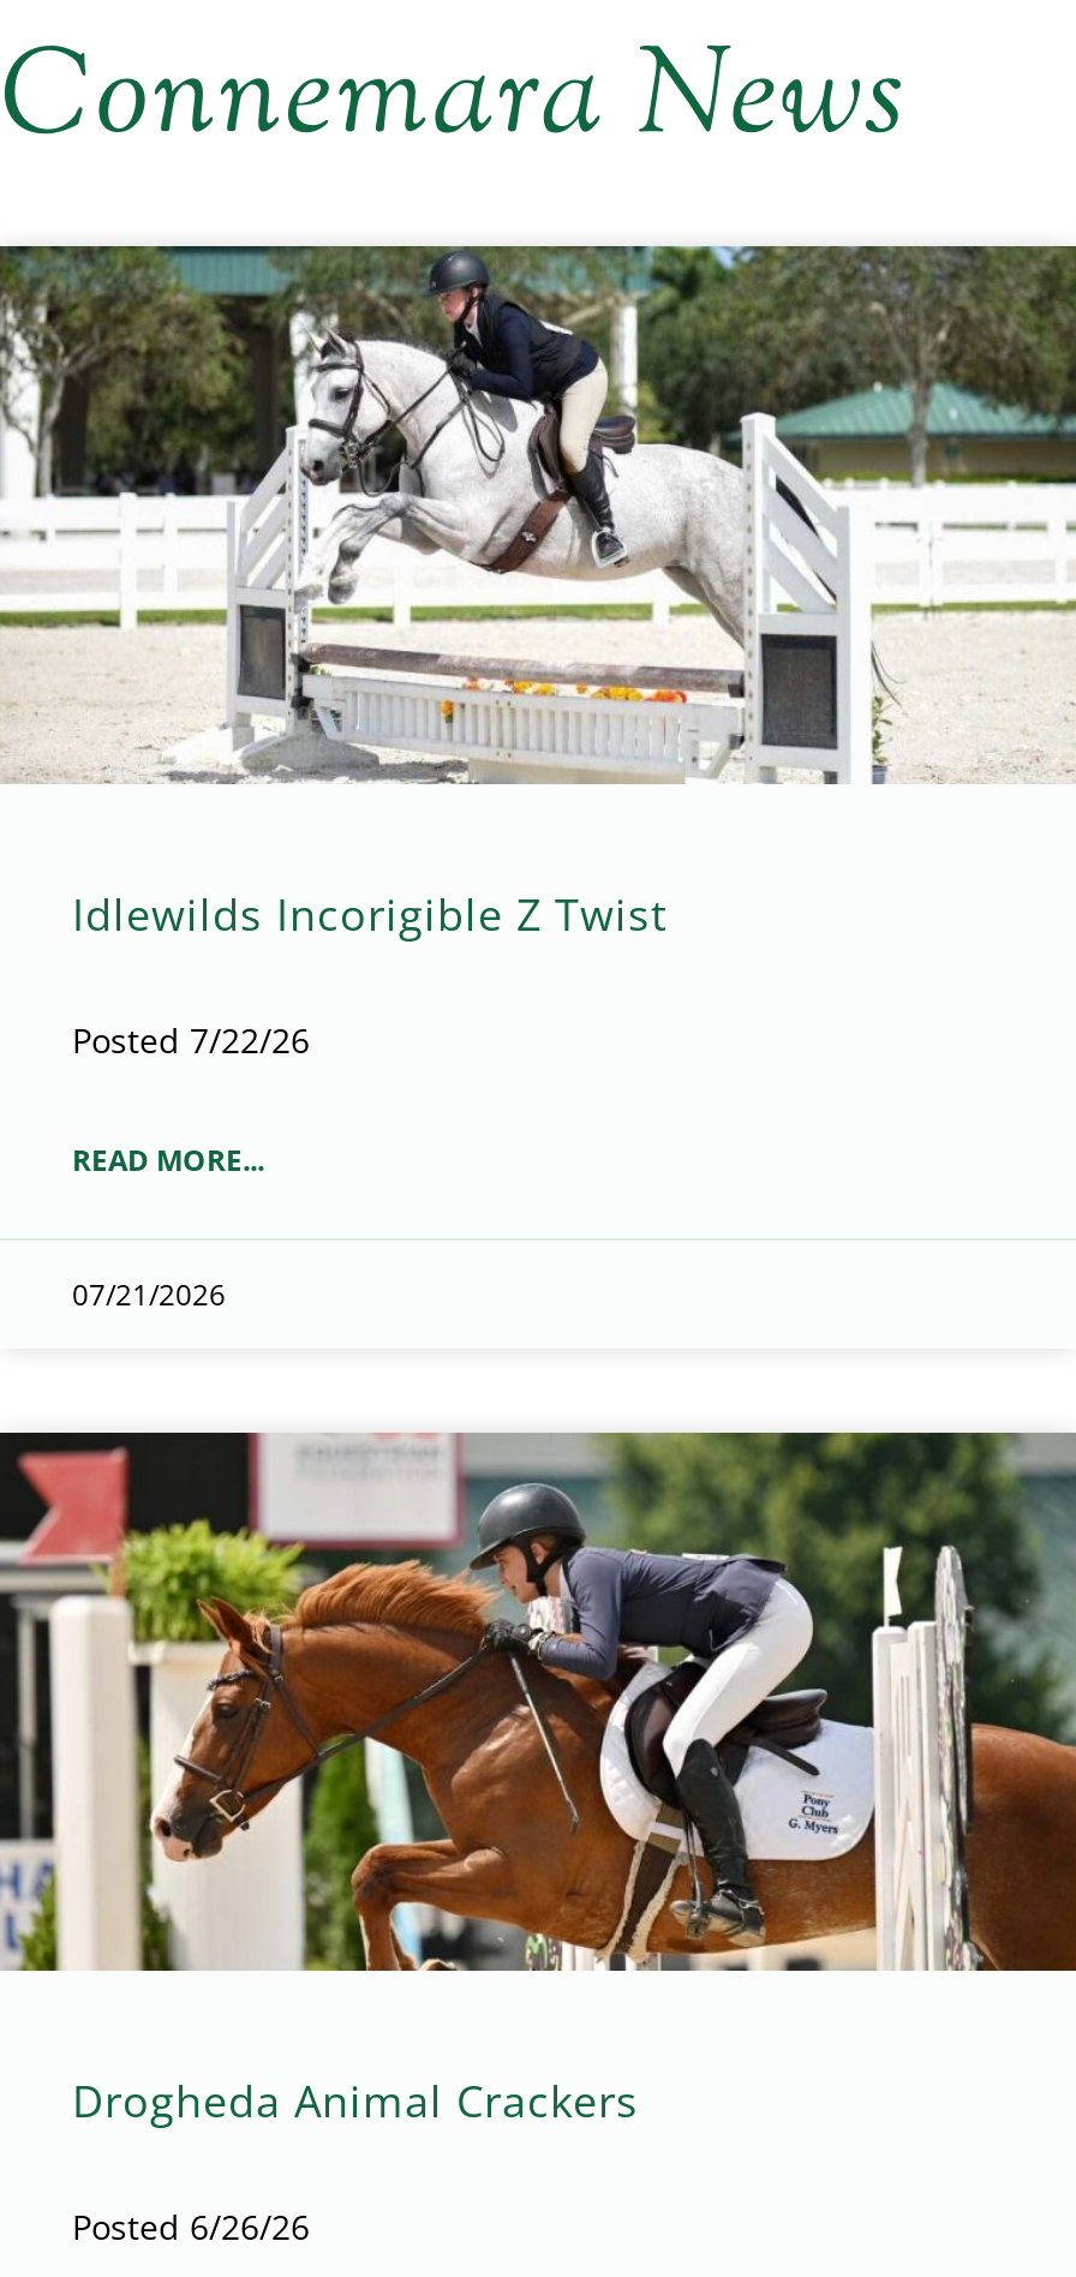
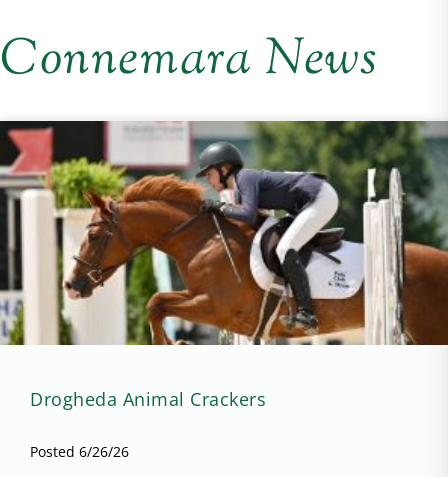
[7,244,1069,784] [image] -> none
[72,886,666,1316] Idlewilds Incorigible Z Twist | Posted 7/22/26 | READ MORE... | 07/21/2026 -> none

